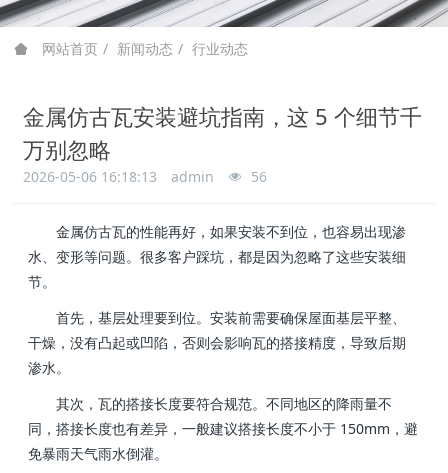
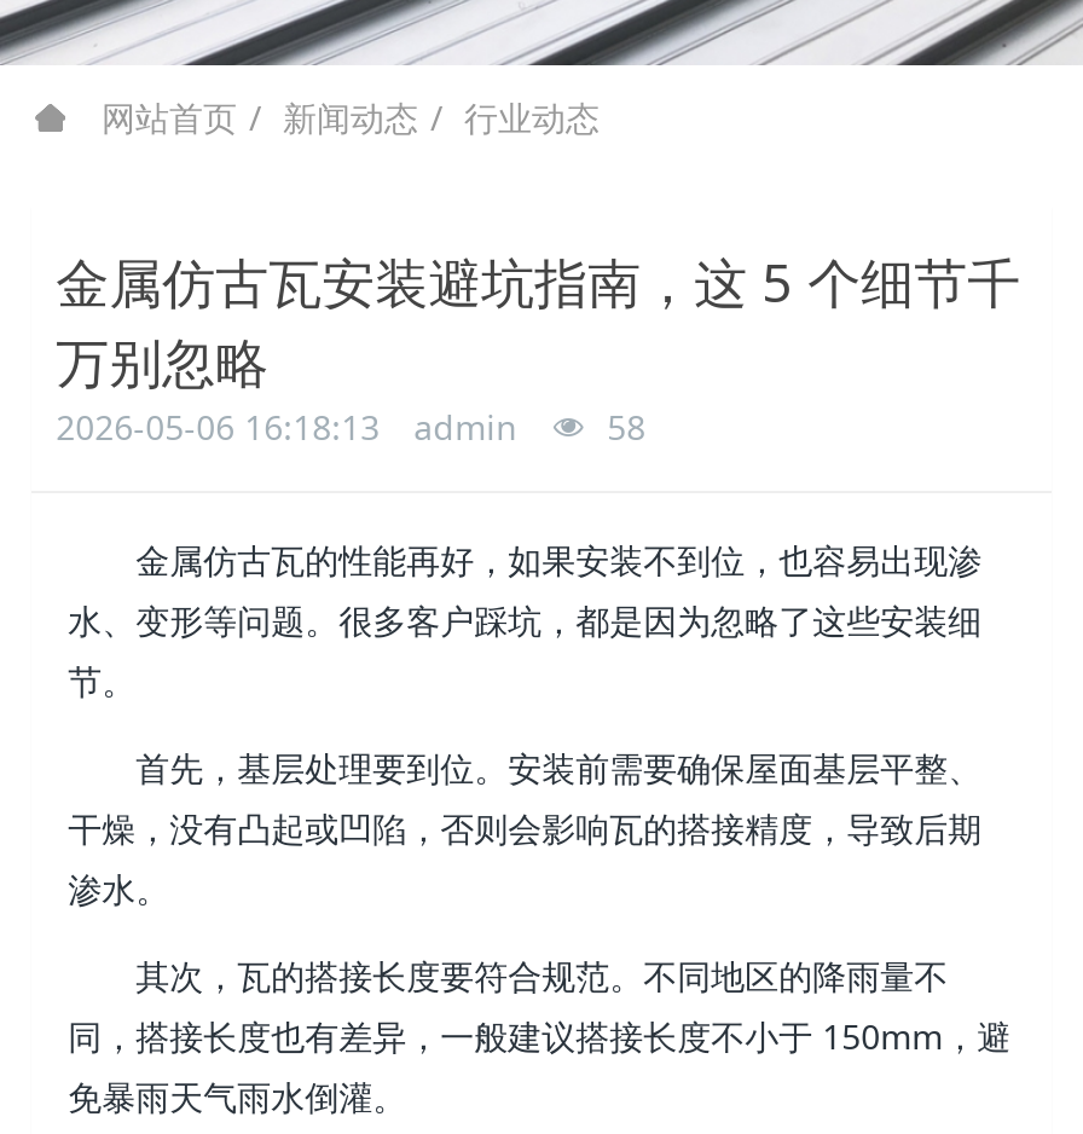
[23,167,267,186] 2026-05-06 16:18:13 admin 56 -> [56,404,646,450] 2026-05-06 16:18:13 admin 58

